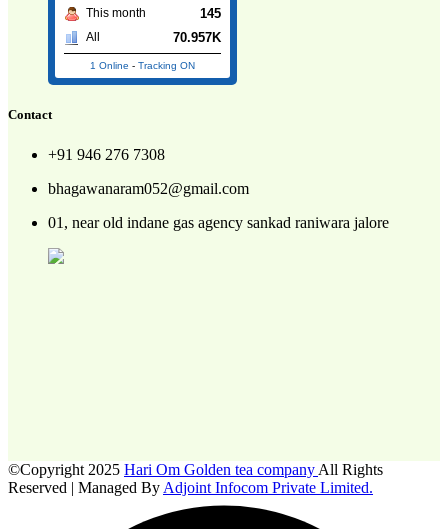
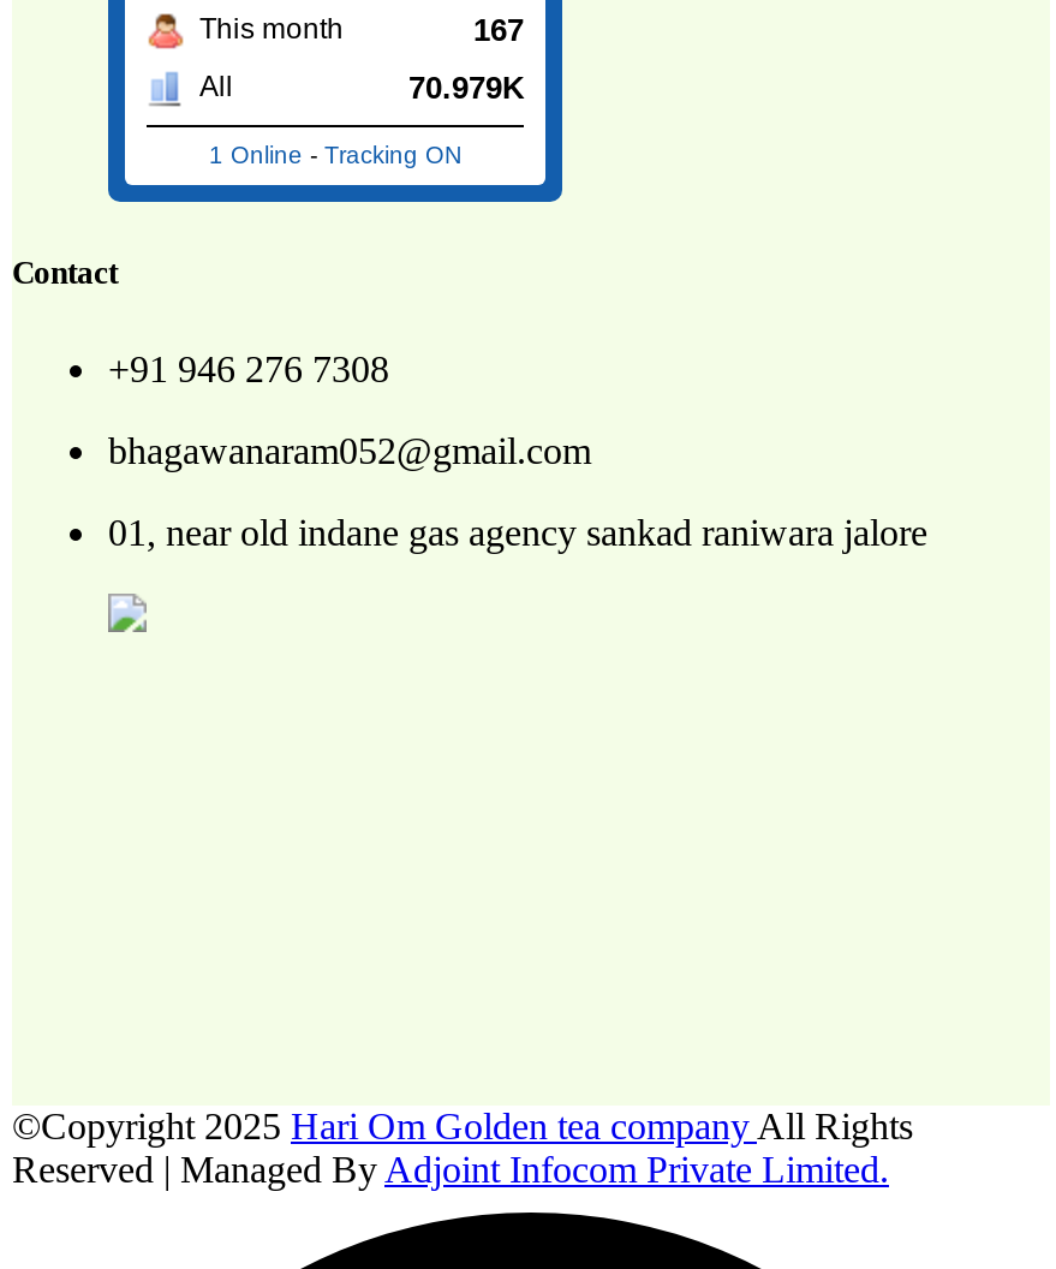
[200,6,221,21] 145 -> [473,13,524,49] 167
[173,30,221,45] 70.957K -> [408,70,524,106] 70.979K

